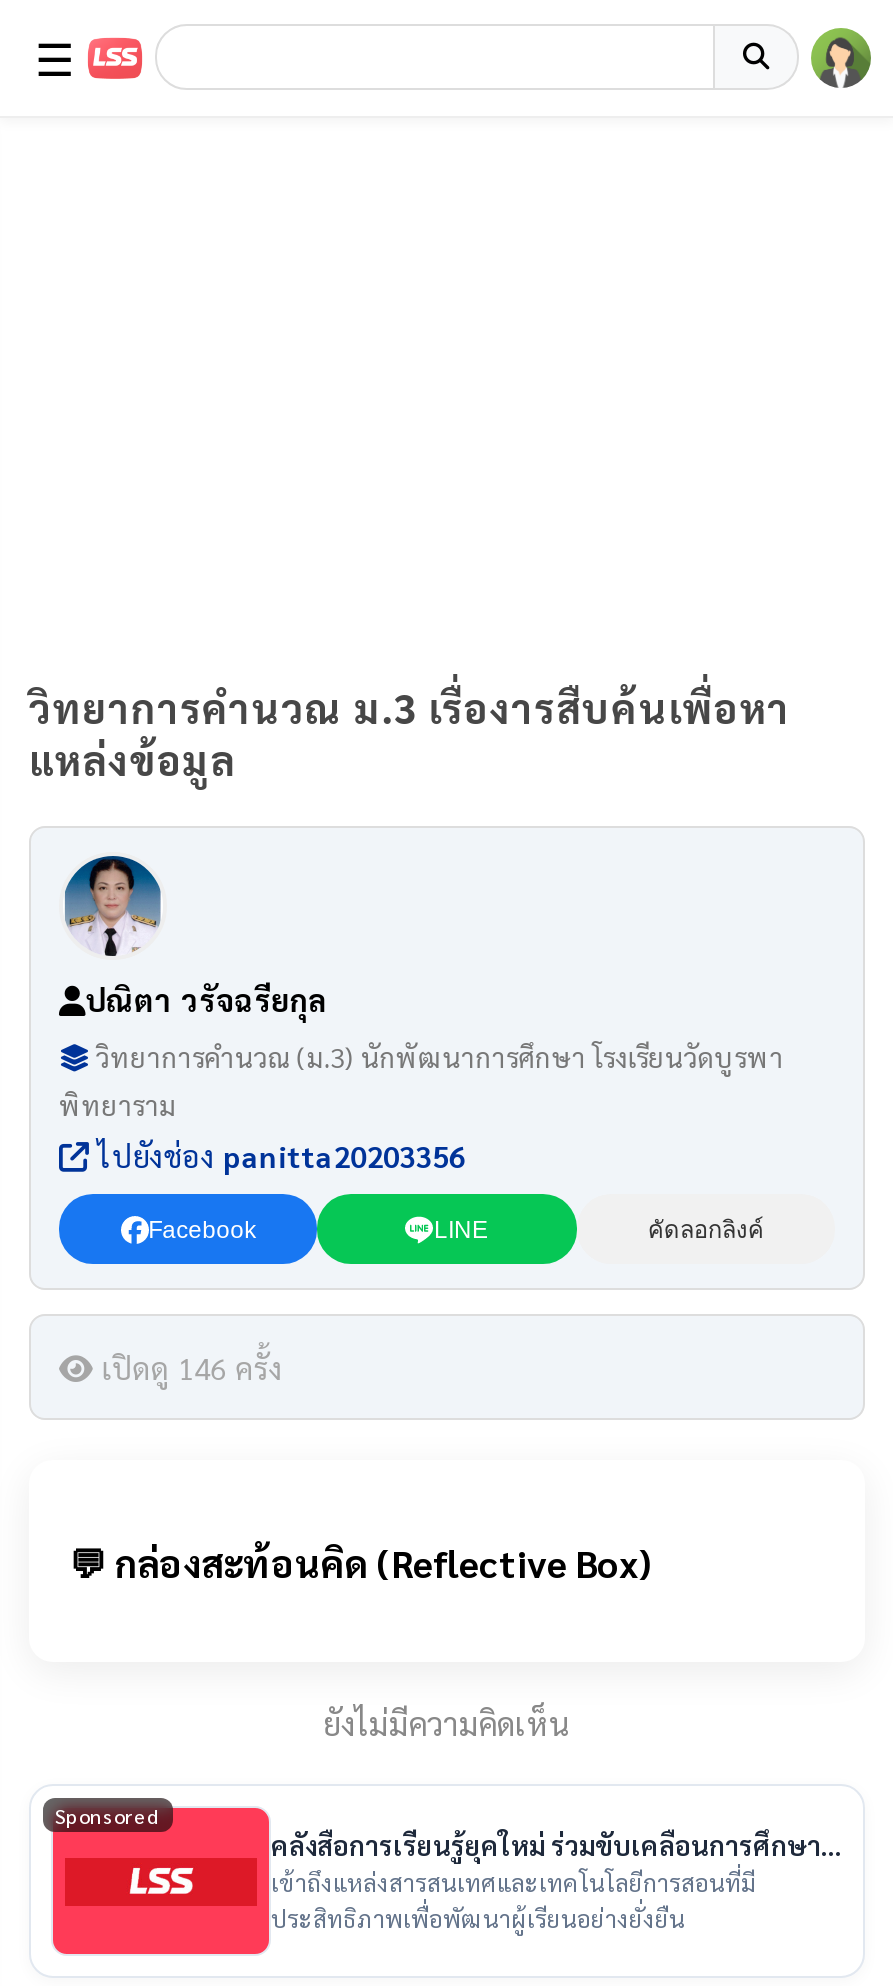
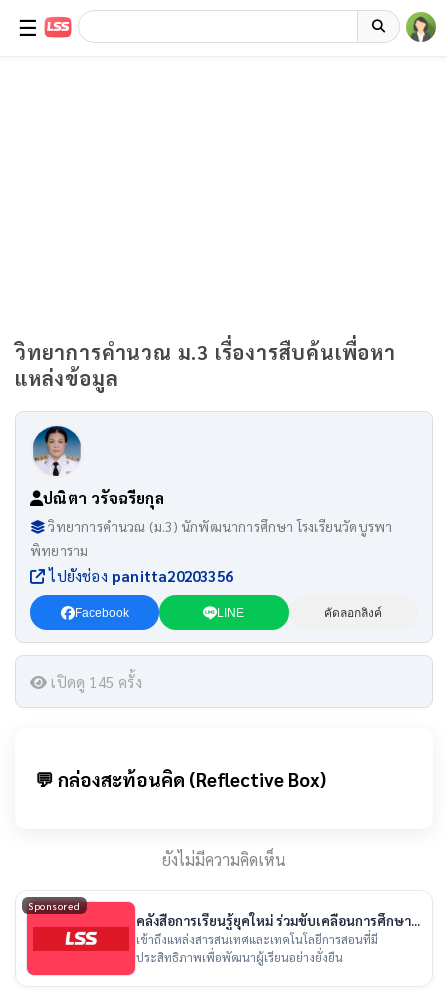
[93,1348,283,1386] เปิดดู 146 ครั้ง -> [47,672,142,691] เปิดดู 145 ครั้ง

